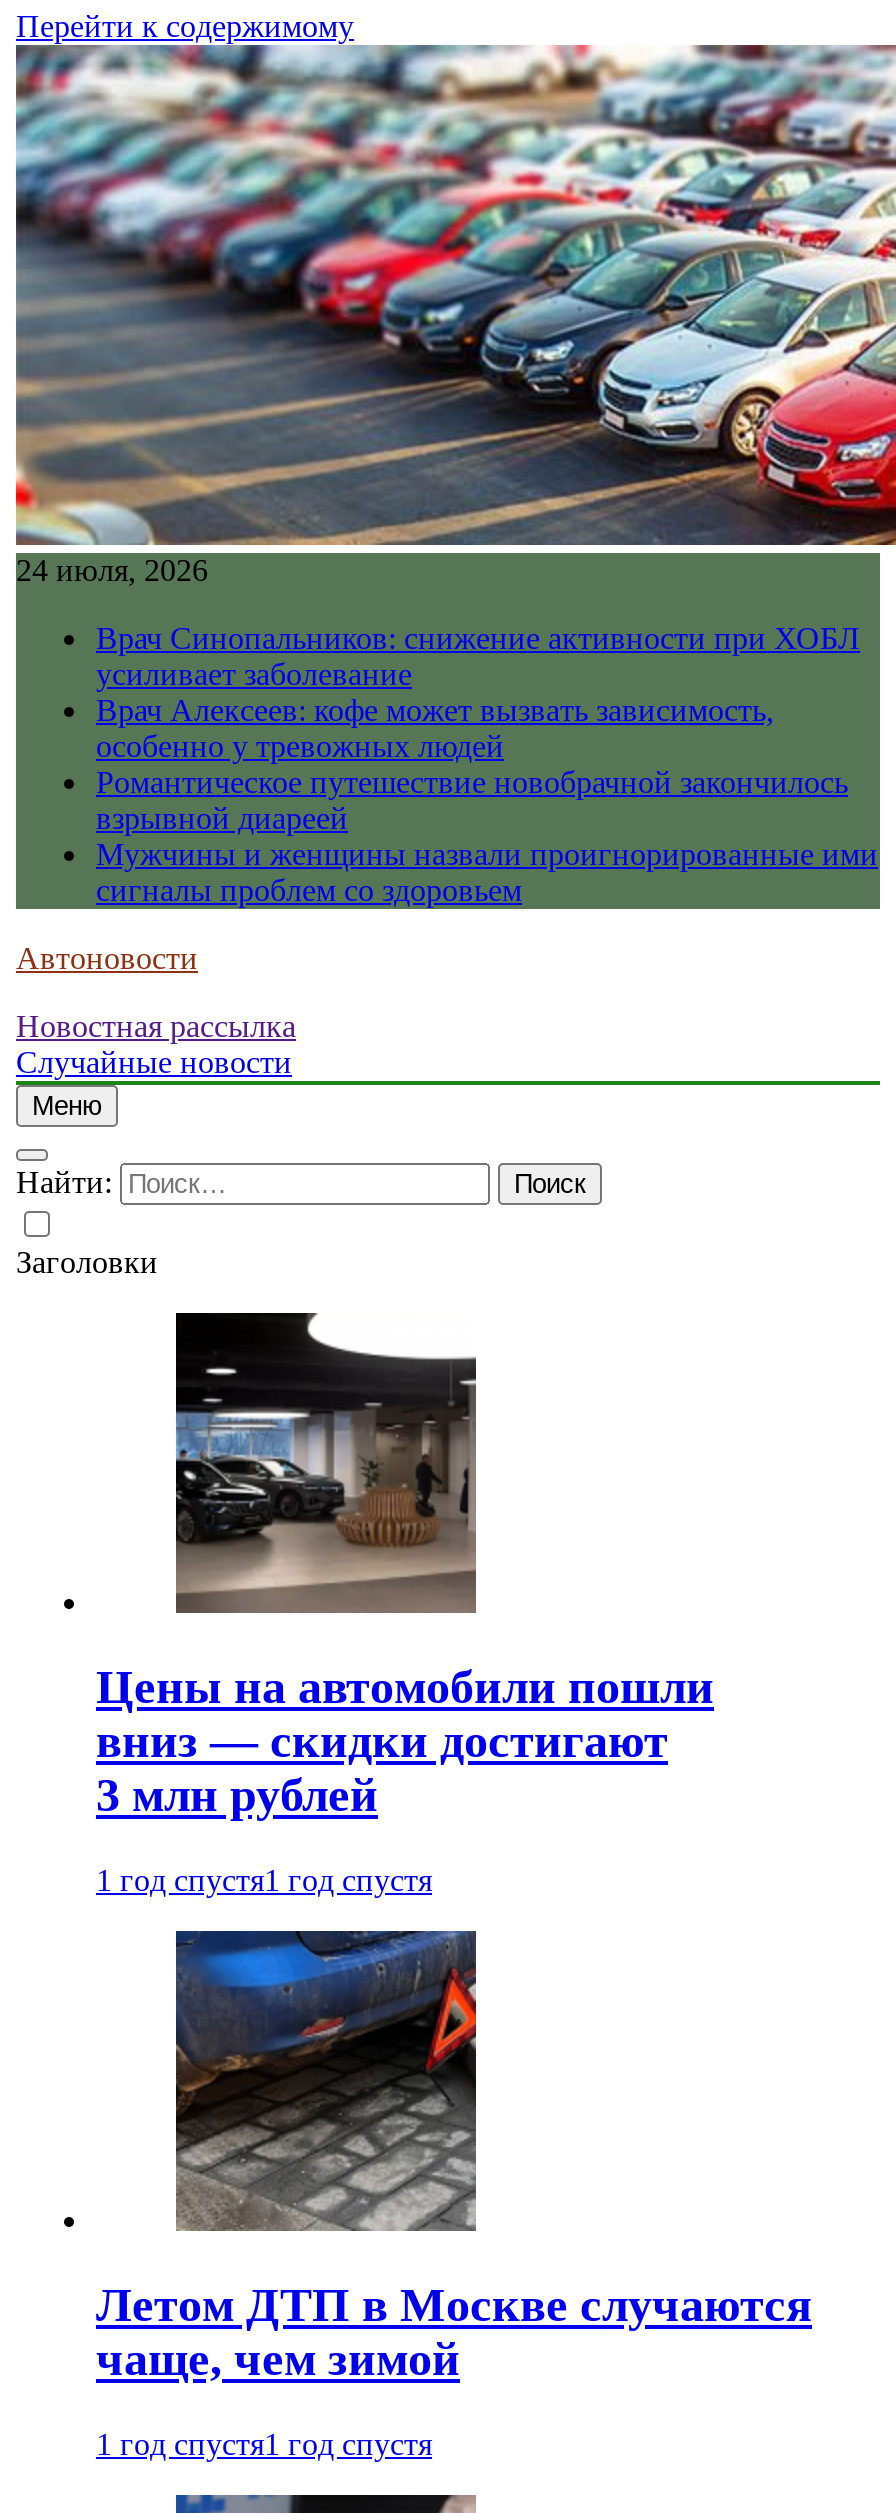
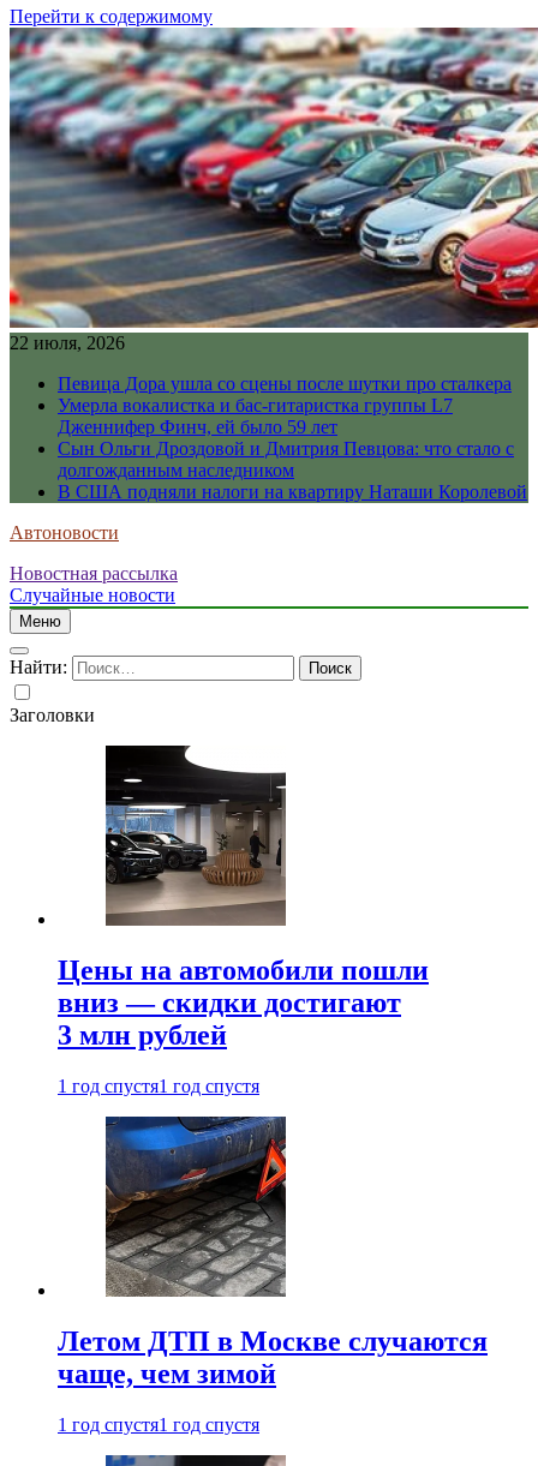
[16,553,208,587] 24 июля, 2026 -> [10,333,125,353] 22 июля, 2026
[96,621,878,907] Врач Синопальников: снижение активности при ХОБЛ | усиливает заболевание | Врач Алексеев: кофе может вызвать зависимость, | особенно у тревожных людей | Романтическое путешествие новобрачной закончилось | взрывной диареей | Мужчины и женщины назвали проигнорированные ими | сигналы проблем со здоровьем -> [58,373,527,502] Певица Дора ушла со сцены после шутки про сталкера | Умерла вокалистка и бас-гитаристка группы L7 | Дженнифер Финч, ей было 59 лет | Сын Ольги Дроздовой и Дмитрия Певцова: что стало с | долгожданным наследником | В США подняли налоги на квартиру Наташи Королевой

